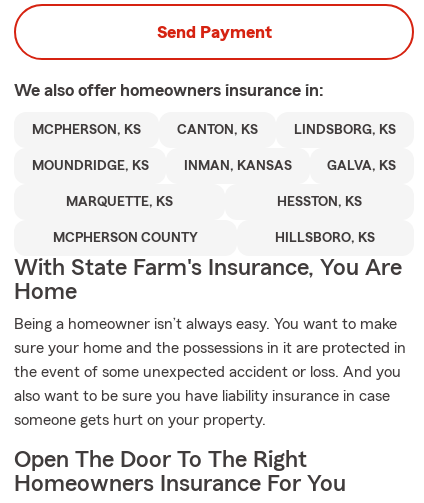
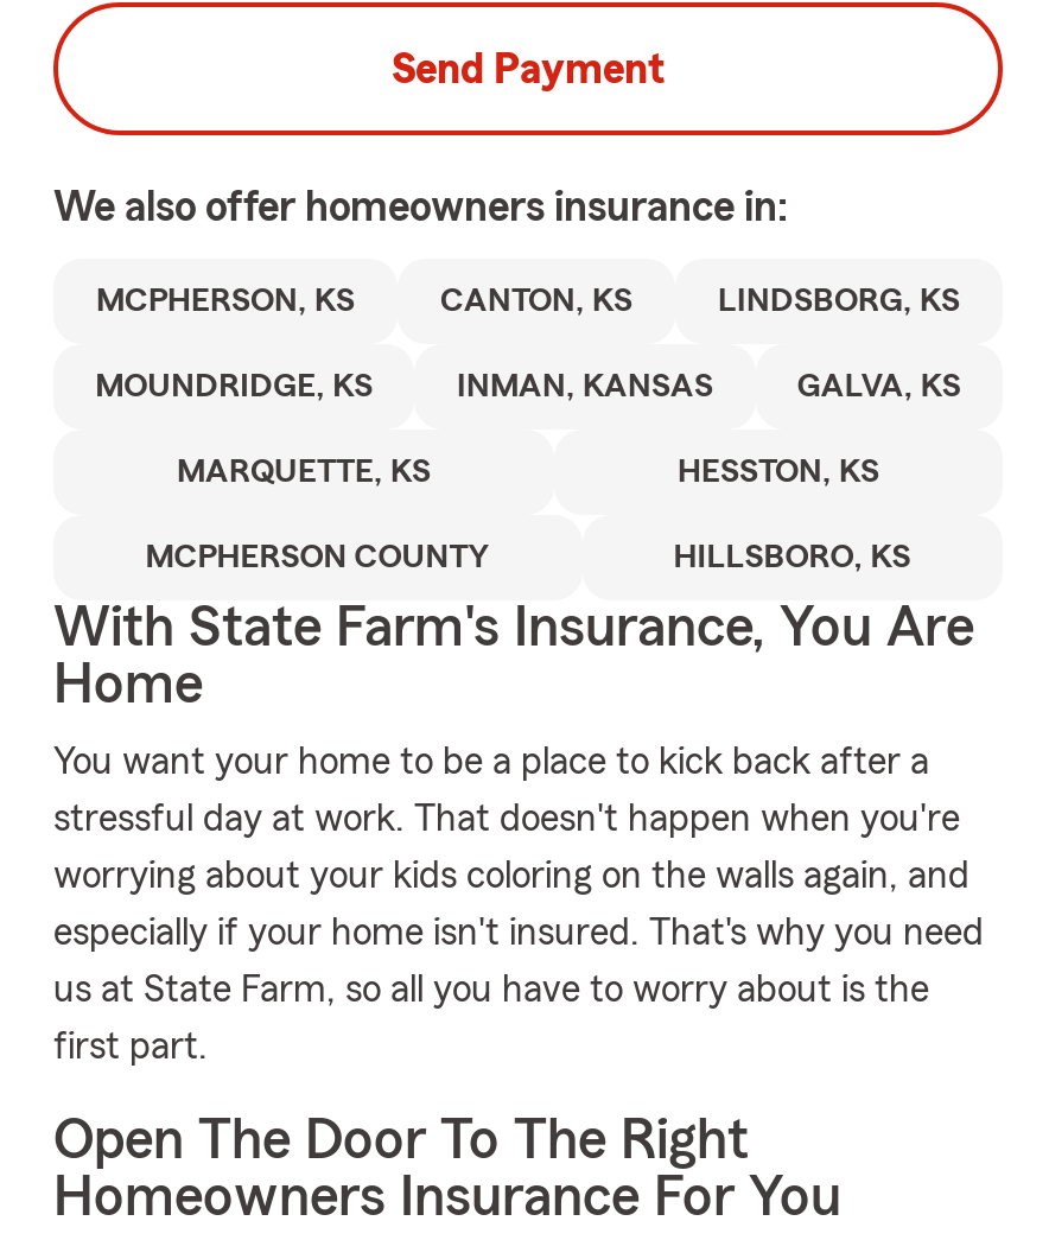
[14,316,406,428] Being a homeowner isn’t always easy. You want to make | sure your home and the possessions in it are protected in | the event of some unexpected accident or loss. And you | also want to be sure you have liability insurance in case | someone gets hurt on your property. -> [53,743,984,1066] You want your home to be a place to kick back after a | stressful day at work. That doesn't happen when you're | worrying about your kids coloring on the walls again, and | especially if your home isn't insured. That's why you need | us at State Farm, so all you have to worry about is the | first part.

